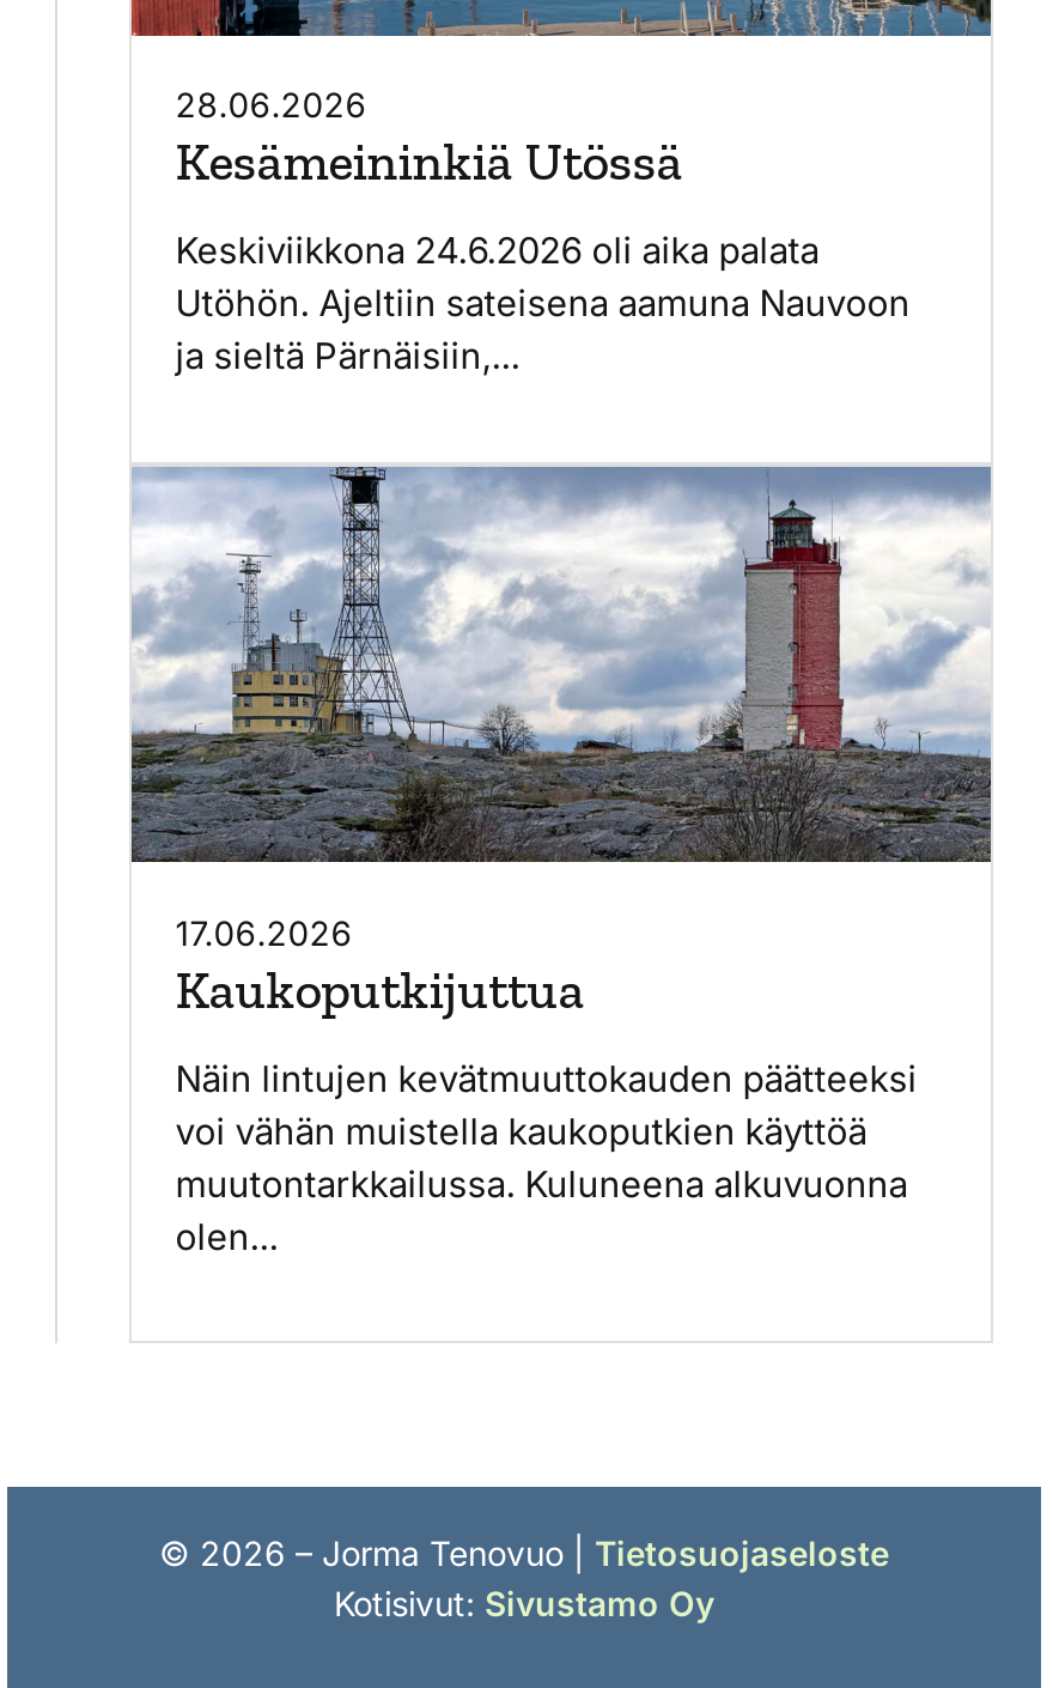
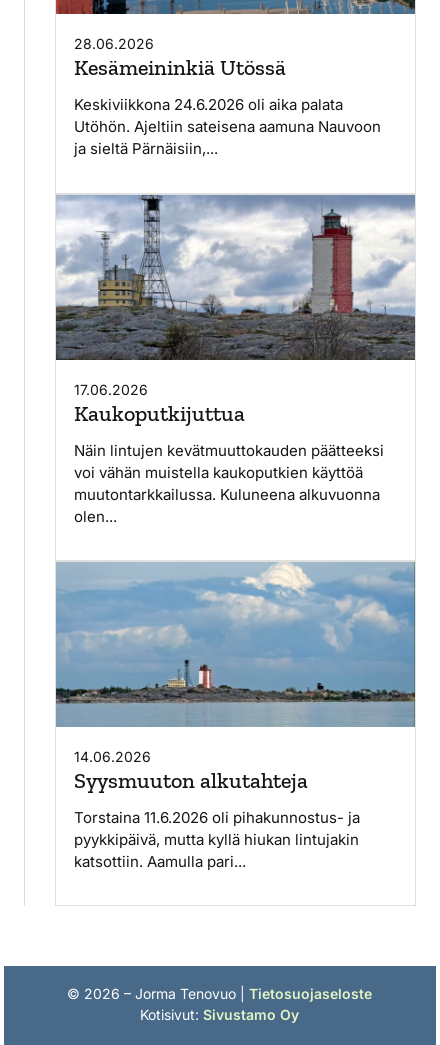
none -> [55,561,416,871] [image] | 14.06.2026 | Syysmuuton alkutahteja | Torstaina 11.6.2026 oli pihakunnostus- ja | pyykkipäivä, mutta kyllä hiukan lintujakin | katsottiin. Aamulla pari...

